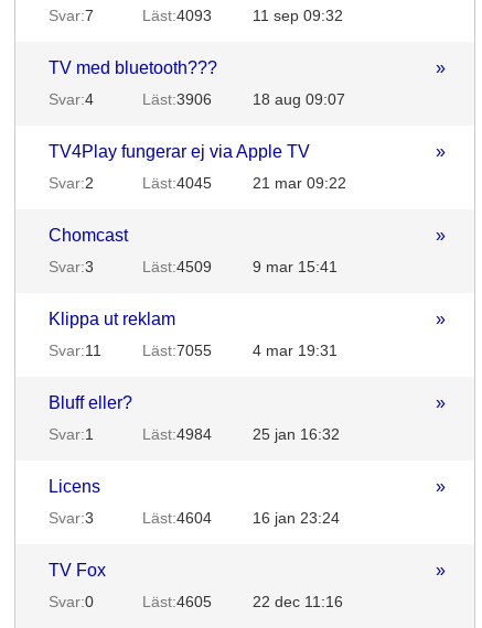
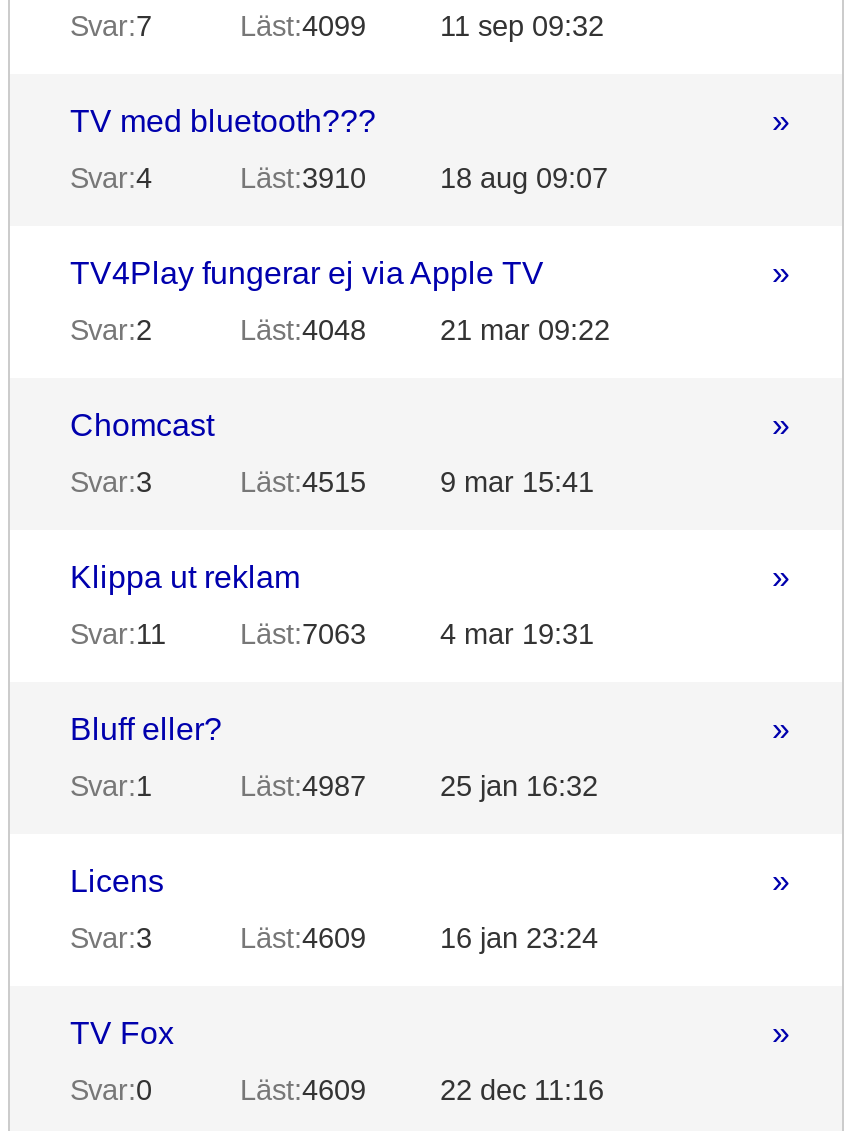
[142,7,212,24] Läst:4093 -> [240,10,366,42] Läst:4099
[142,90,212,108] Läst:3906 -> [240,162,366,194] Läst:3910
[142,174,212,192] Läst:4045 -> [240,314,366,346] Läst:4048
[142,258,212,275] Läst:4509 -> [240,466,366,498] Läst:4515
[142,342,212,359] Läst:7055 -> [240,618,366,650] Läst:7063
[142,425,212,443] Läst:4984 -> [240,770,366,802] Läst:4987
[142,509,212,527] Läst:4604 -> [240,922,366,954] Läst:4609
[142,593,212,610] Läst:4605 -> [240,1074,366,1106] Läst:4609

